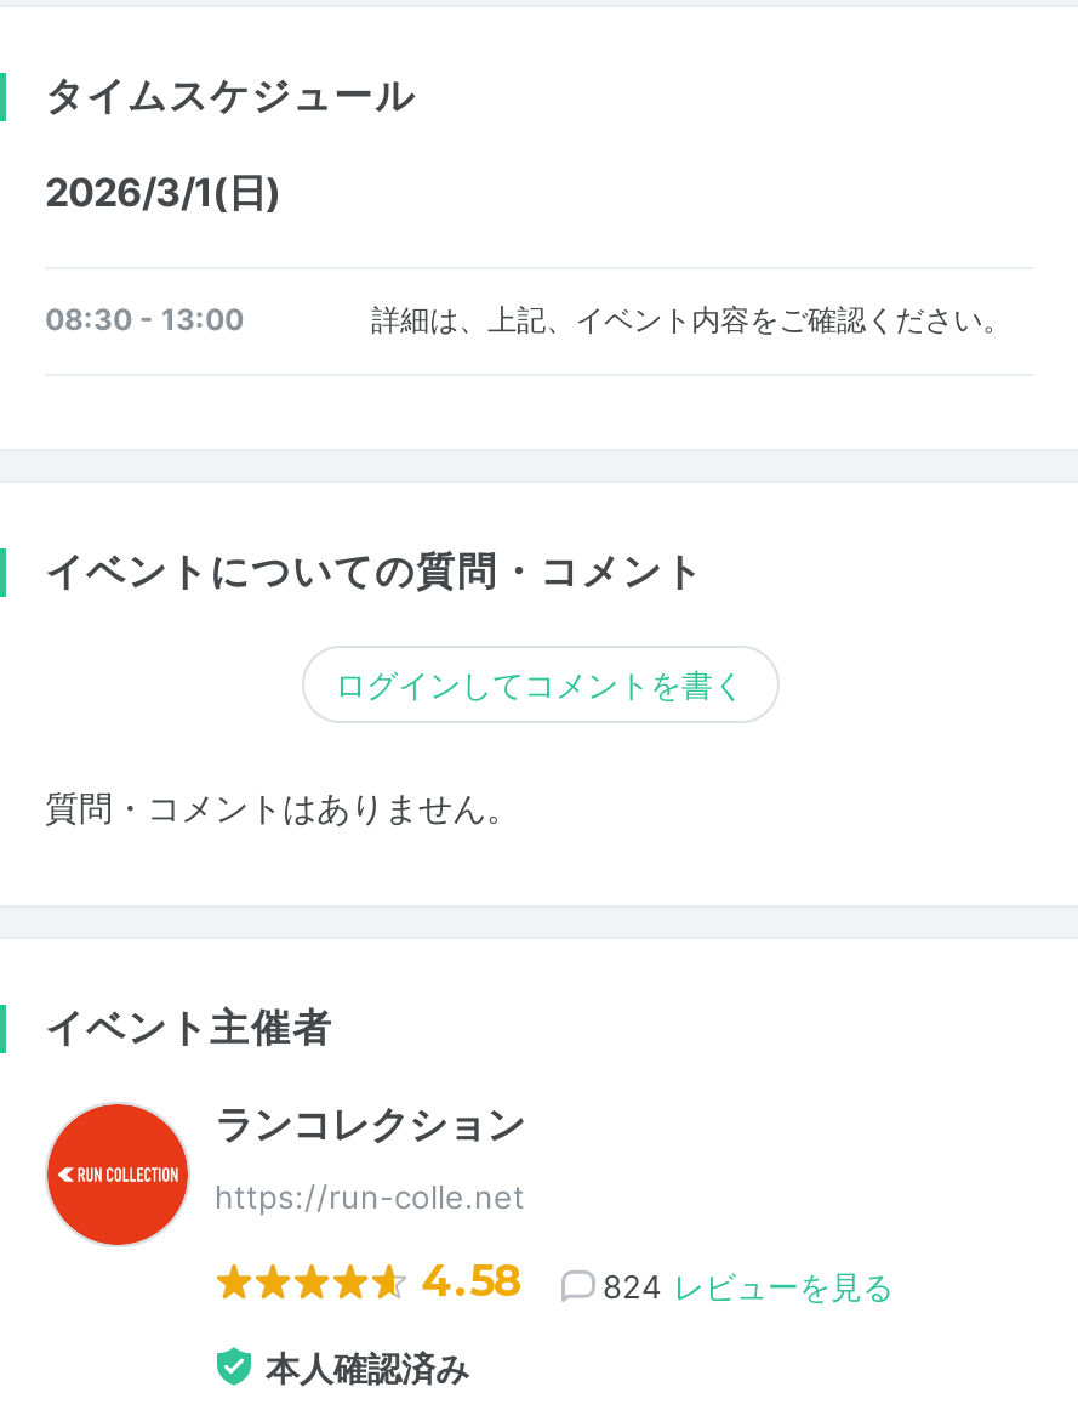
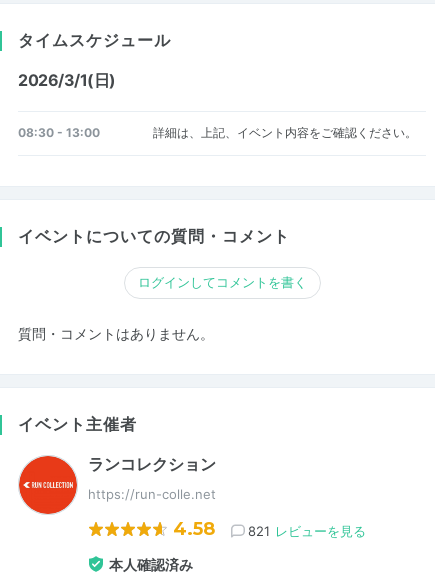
[603,1266,894,1305] 824 レビューを見る -> [248,523,366,539] 821 レビューを見る

